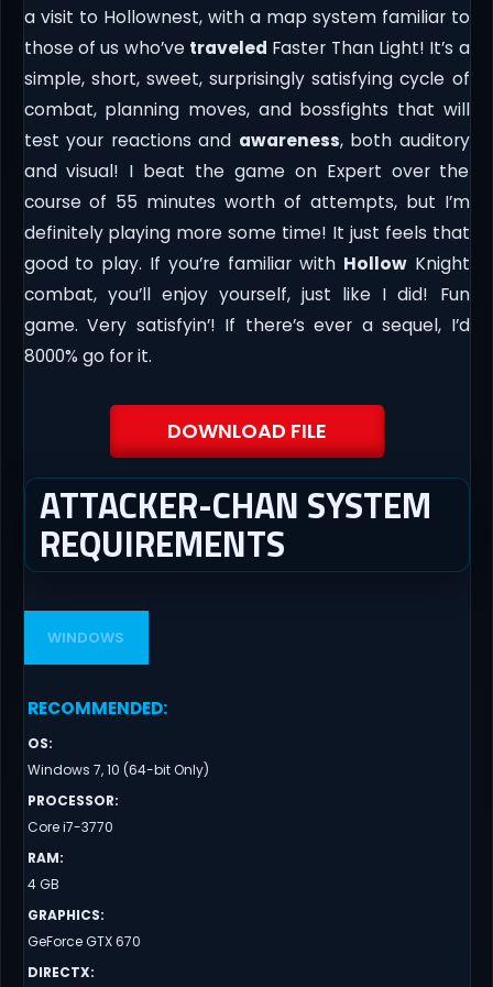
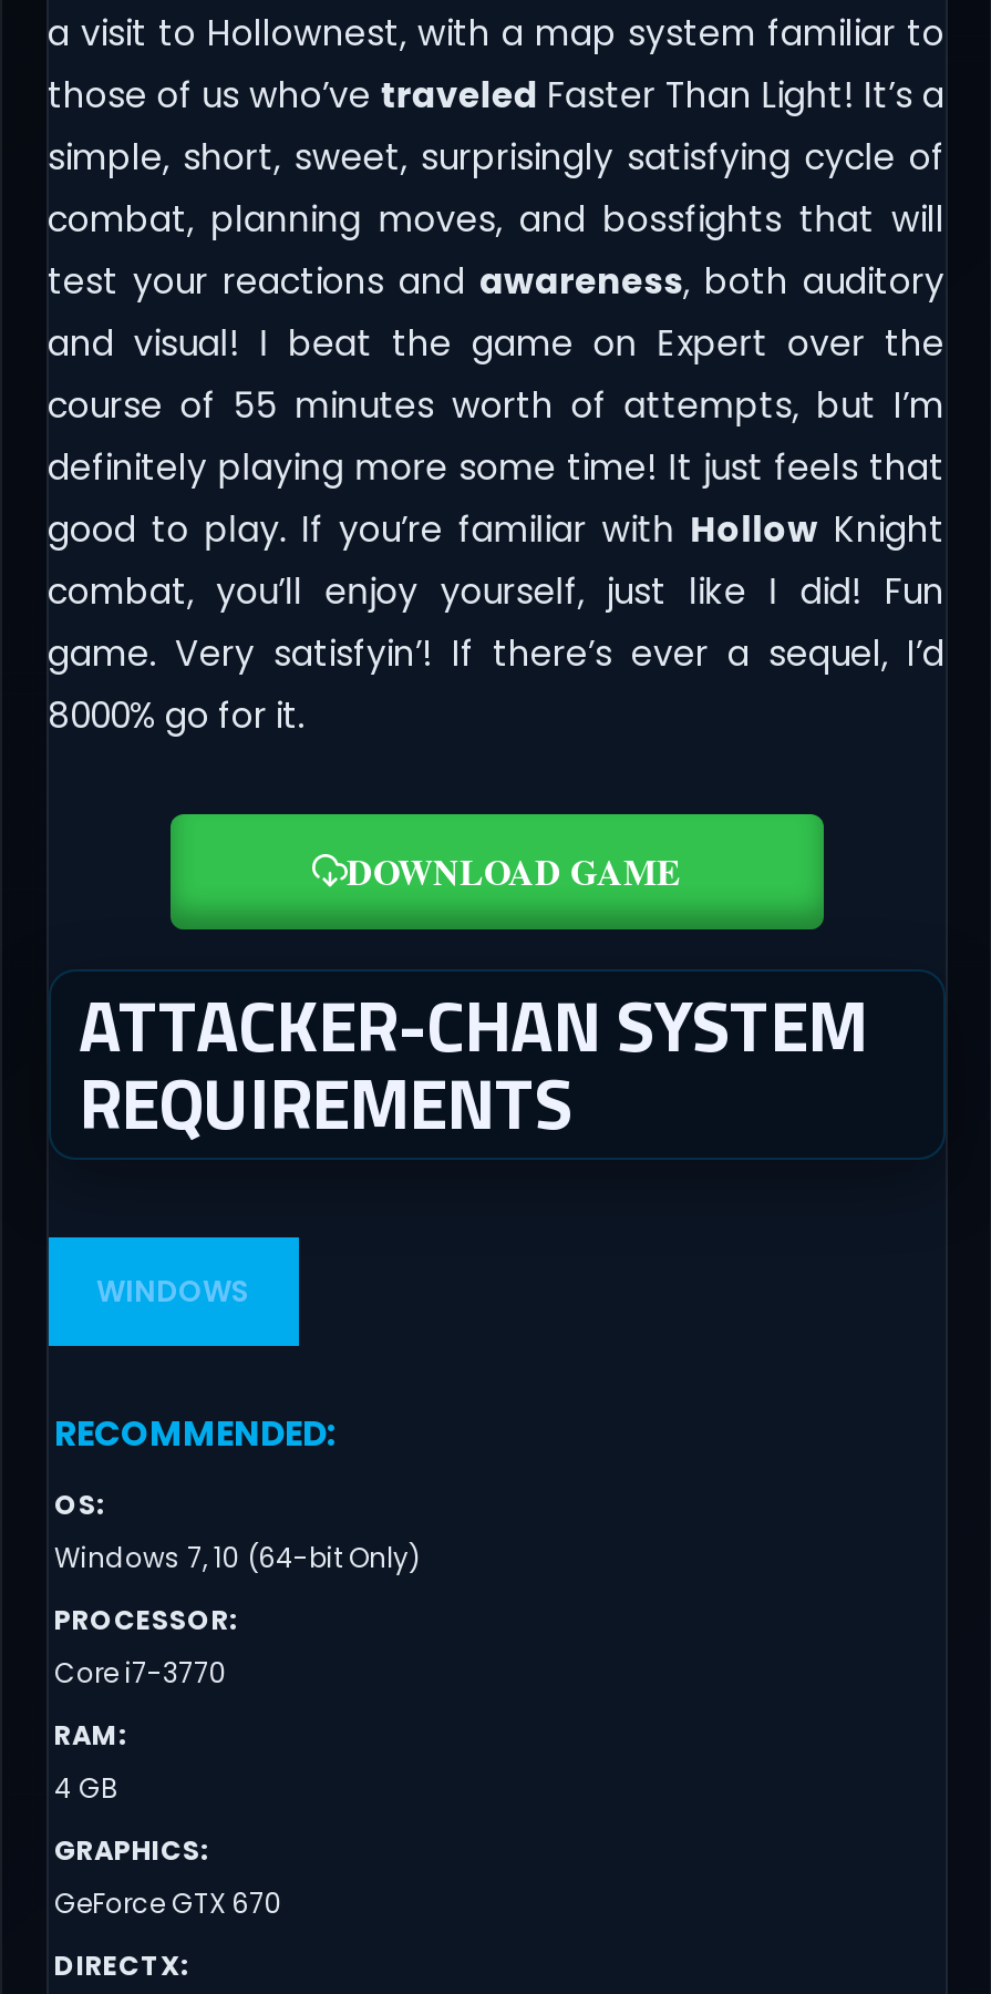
[167,417,326,444] DOWNLOAD FILE -> [347,844,681,895] DOWNLOAD GAME

